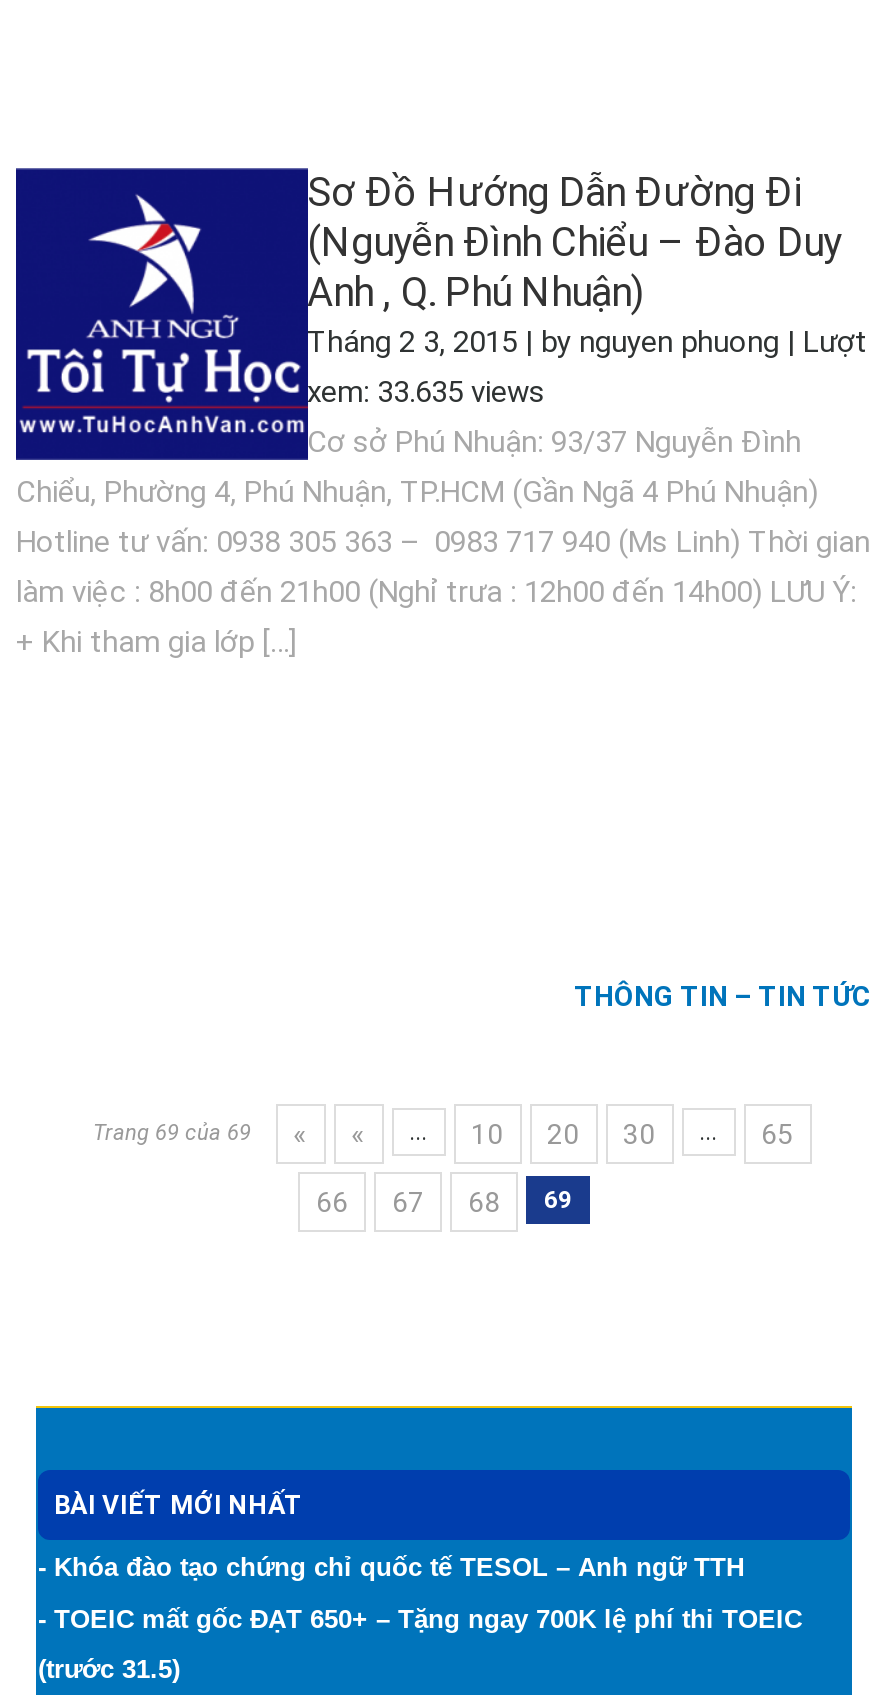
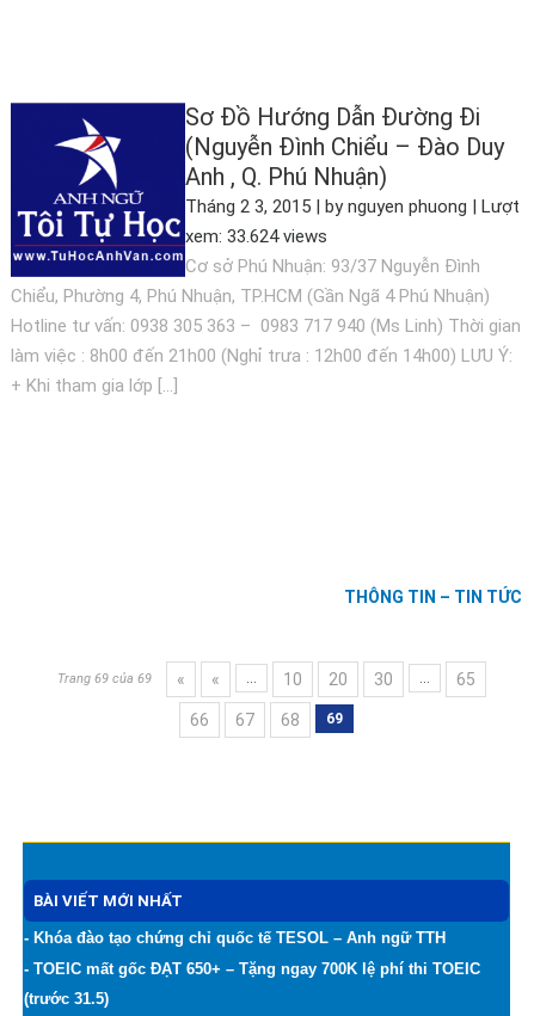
[307,374,545,410] xem: 33.635 views -> [185,226,327,247] xem: 33.624 views

